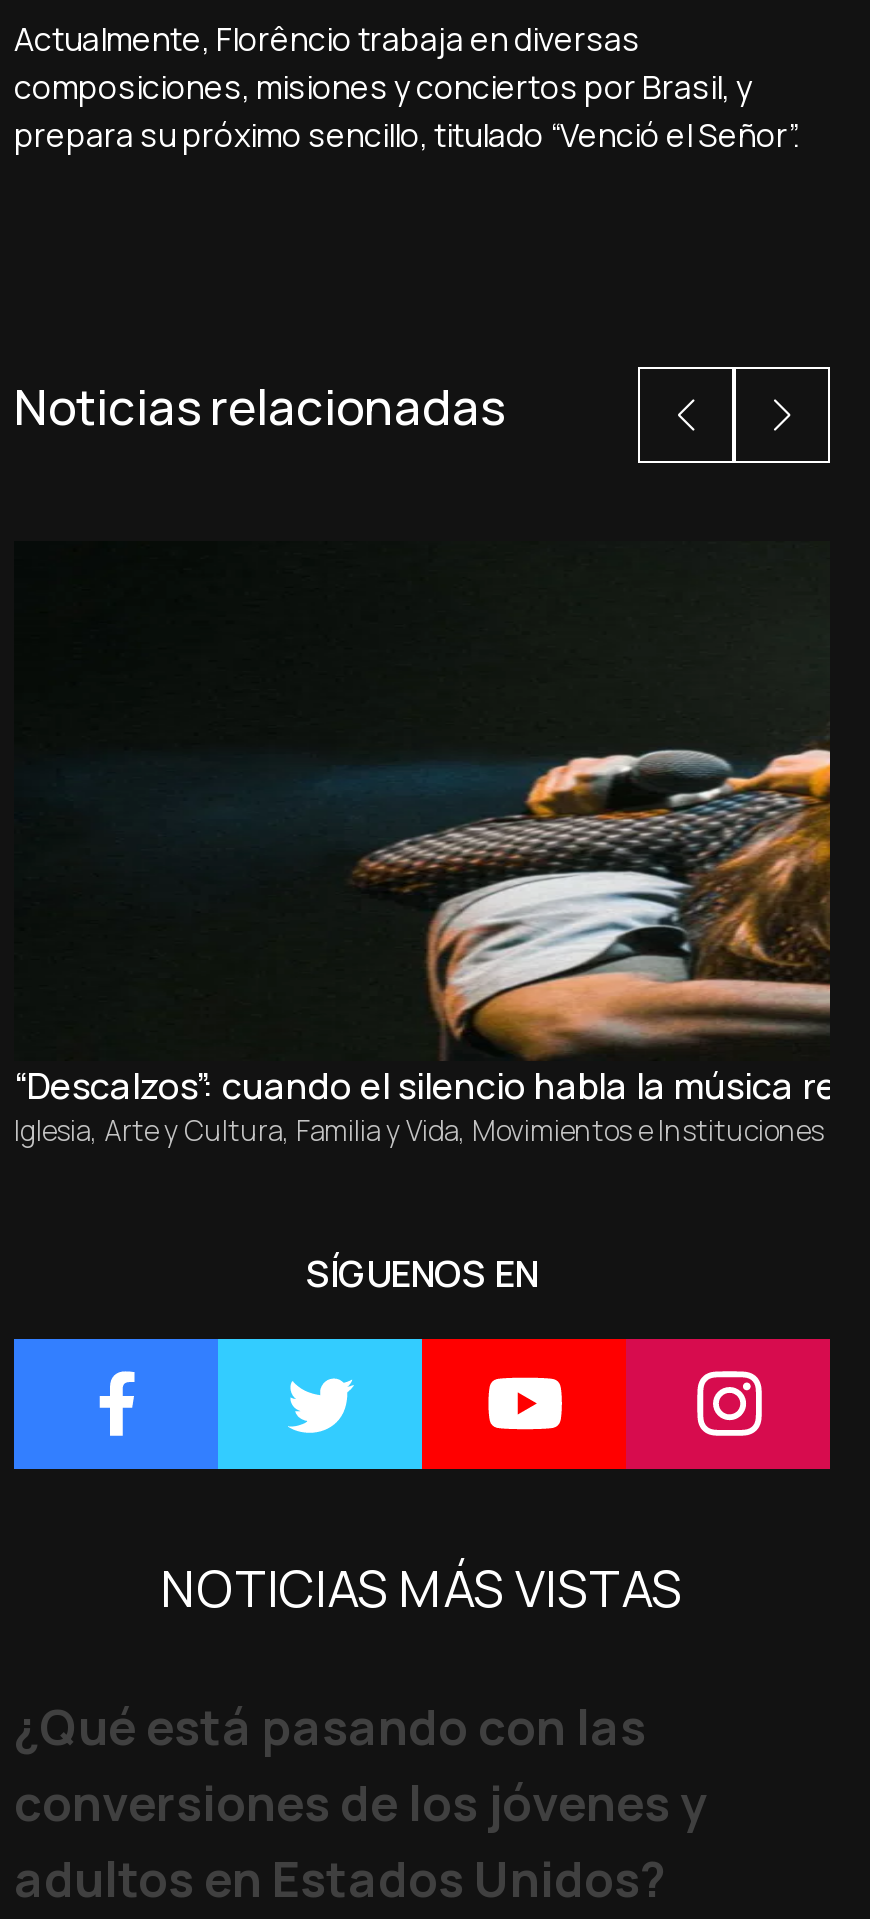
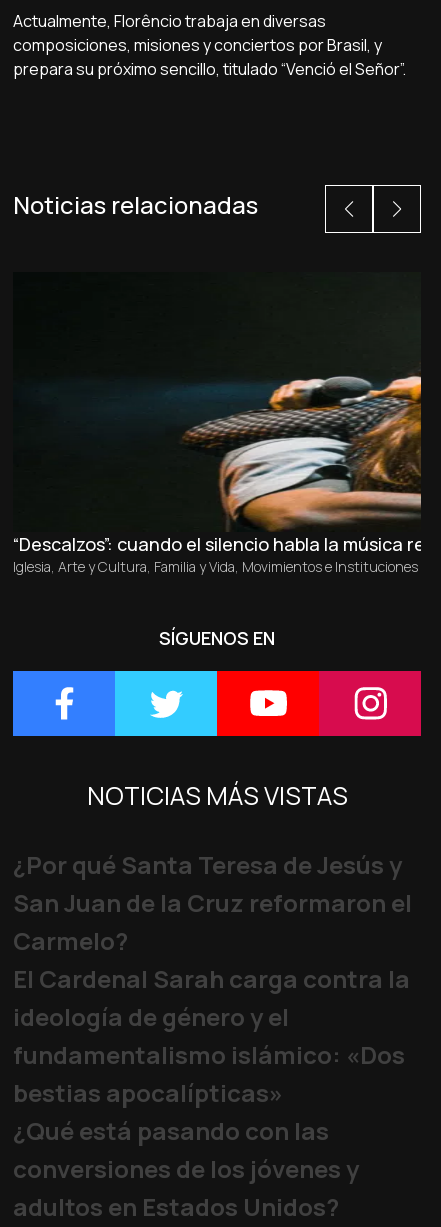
none -> [13,848,412,1109] ¿Por qué Santa Teresa de Jesús y | San Juan de la Cruz reformaron el | Carmelo? | El Cardenal Sarah carga contra la | ideología de género y el | fundamentalismo islámico: «Dos | bestias apocalípticas»

